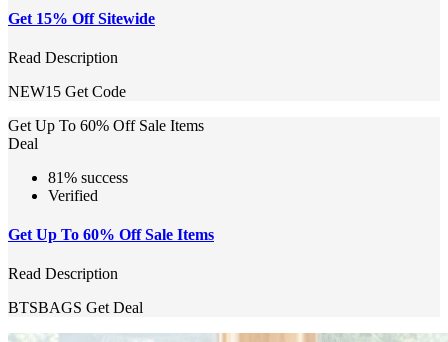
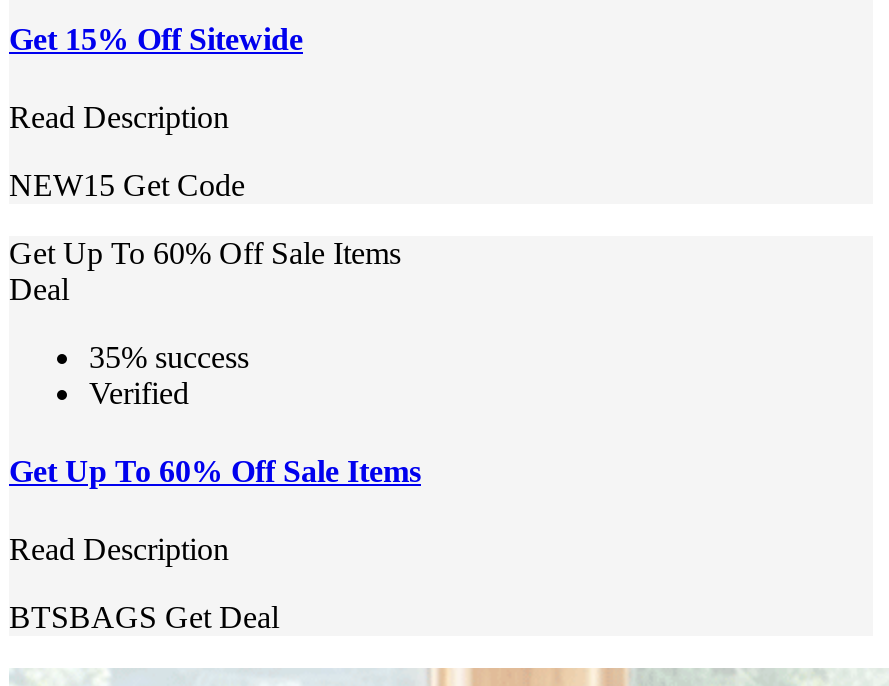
[48,169,128,186] 81% success -> [89,340,249,374] 35% success

